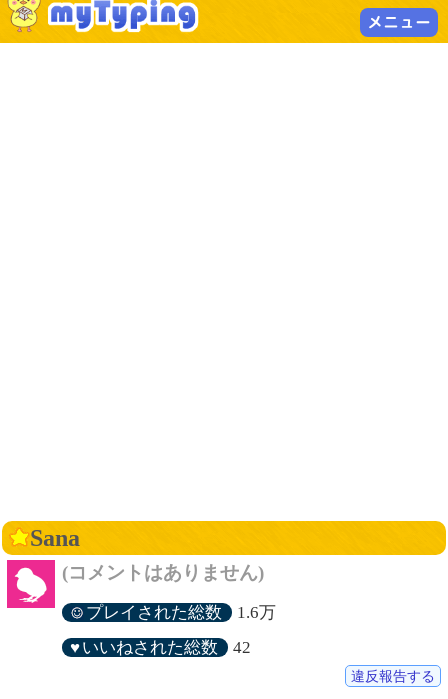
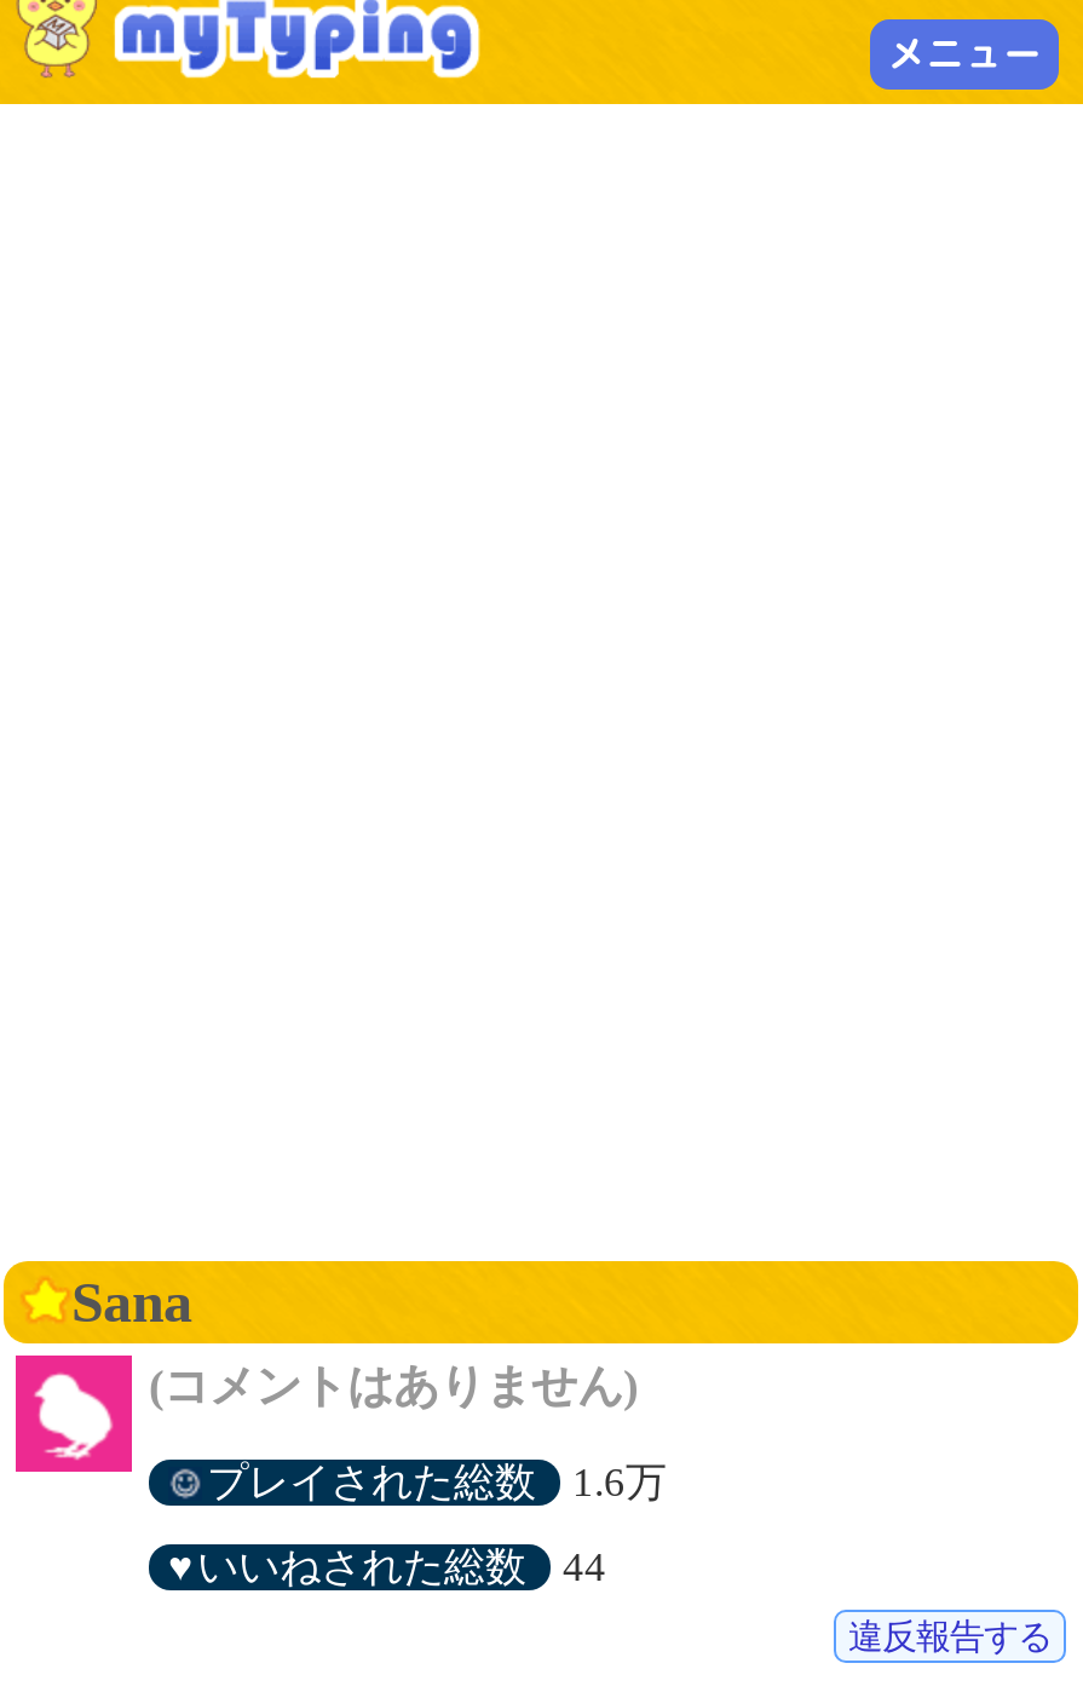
[82,638,251,657] いいねされた総数 42 -> [197,1544,606,1590] いいねされた総数 44

